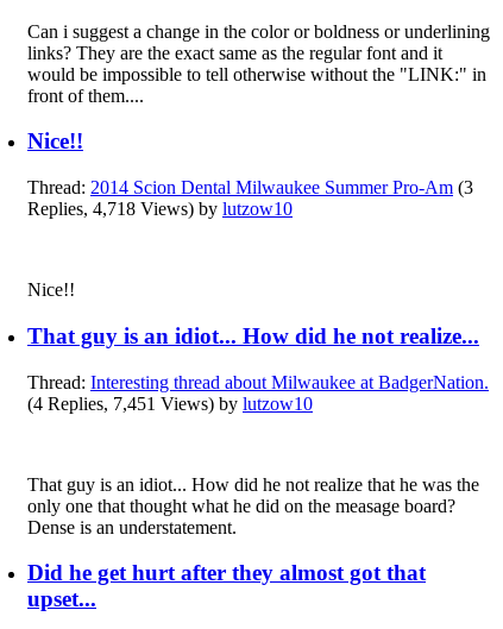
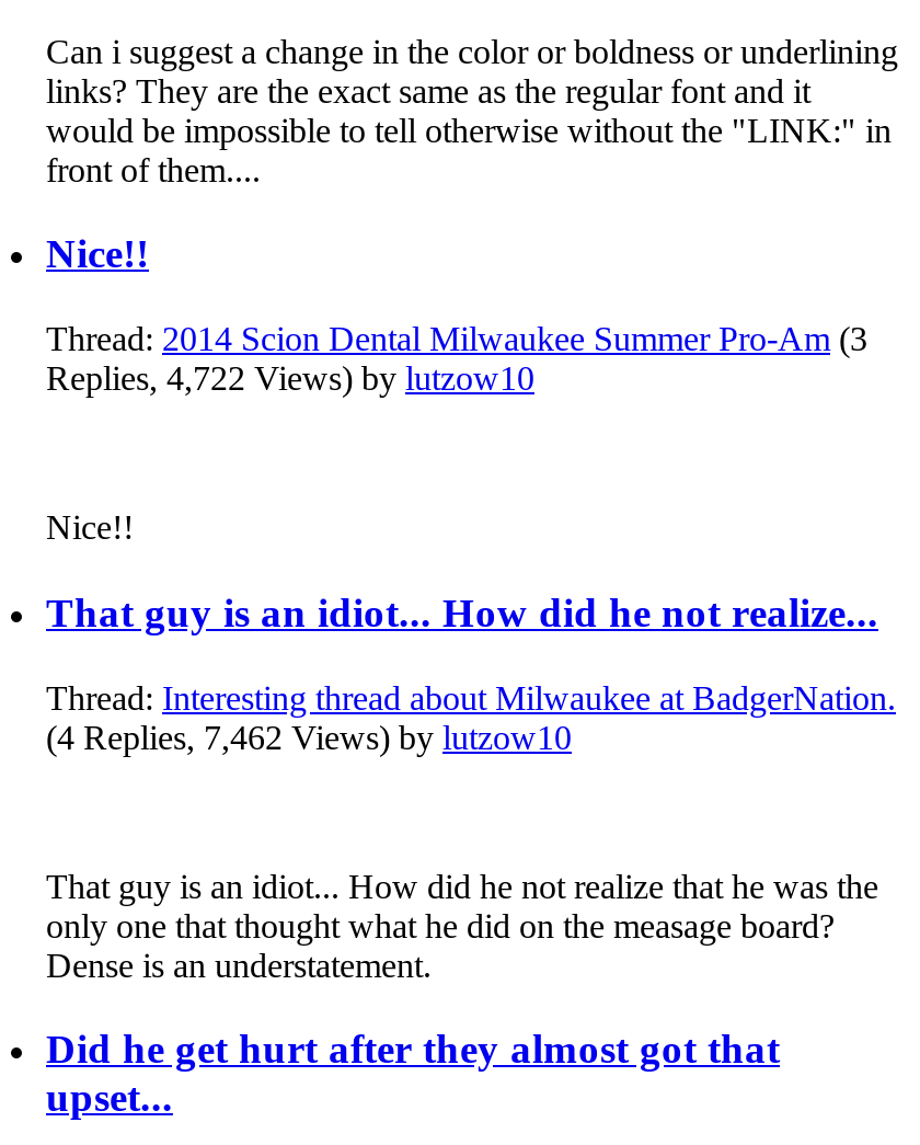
[27,199,293,219] Replies, 4,718 Views) by lutzow10 -> [46,360,534,397] Replies, 4,722 Views) by lutzow10
[27,393,313,413] (4 Replies, 7,451 Views) by lutzow10 -> [46,718,572,755] (4 Replies, 7,462 Views) by lutzow10

